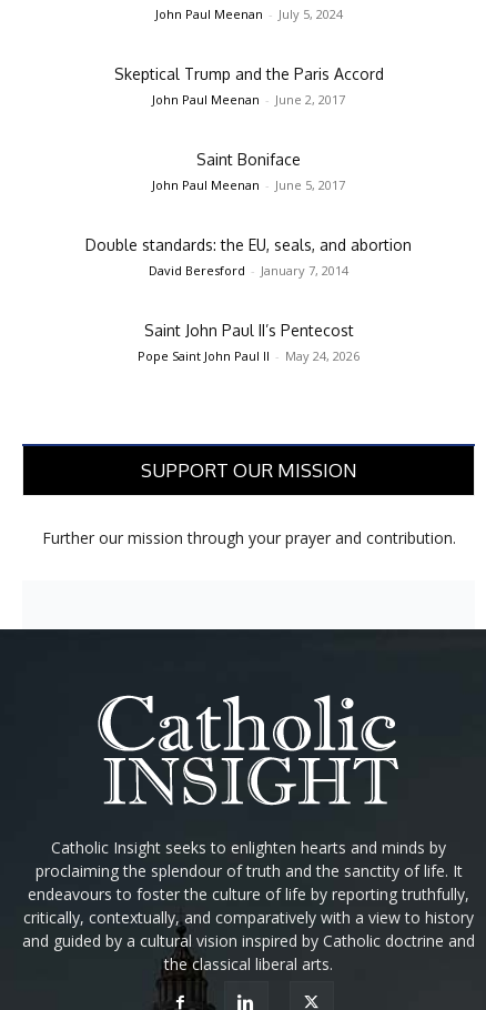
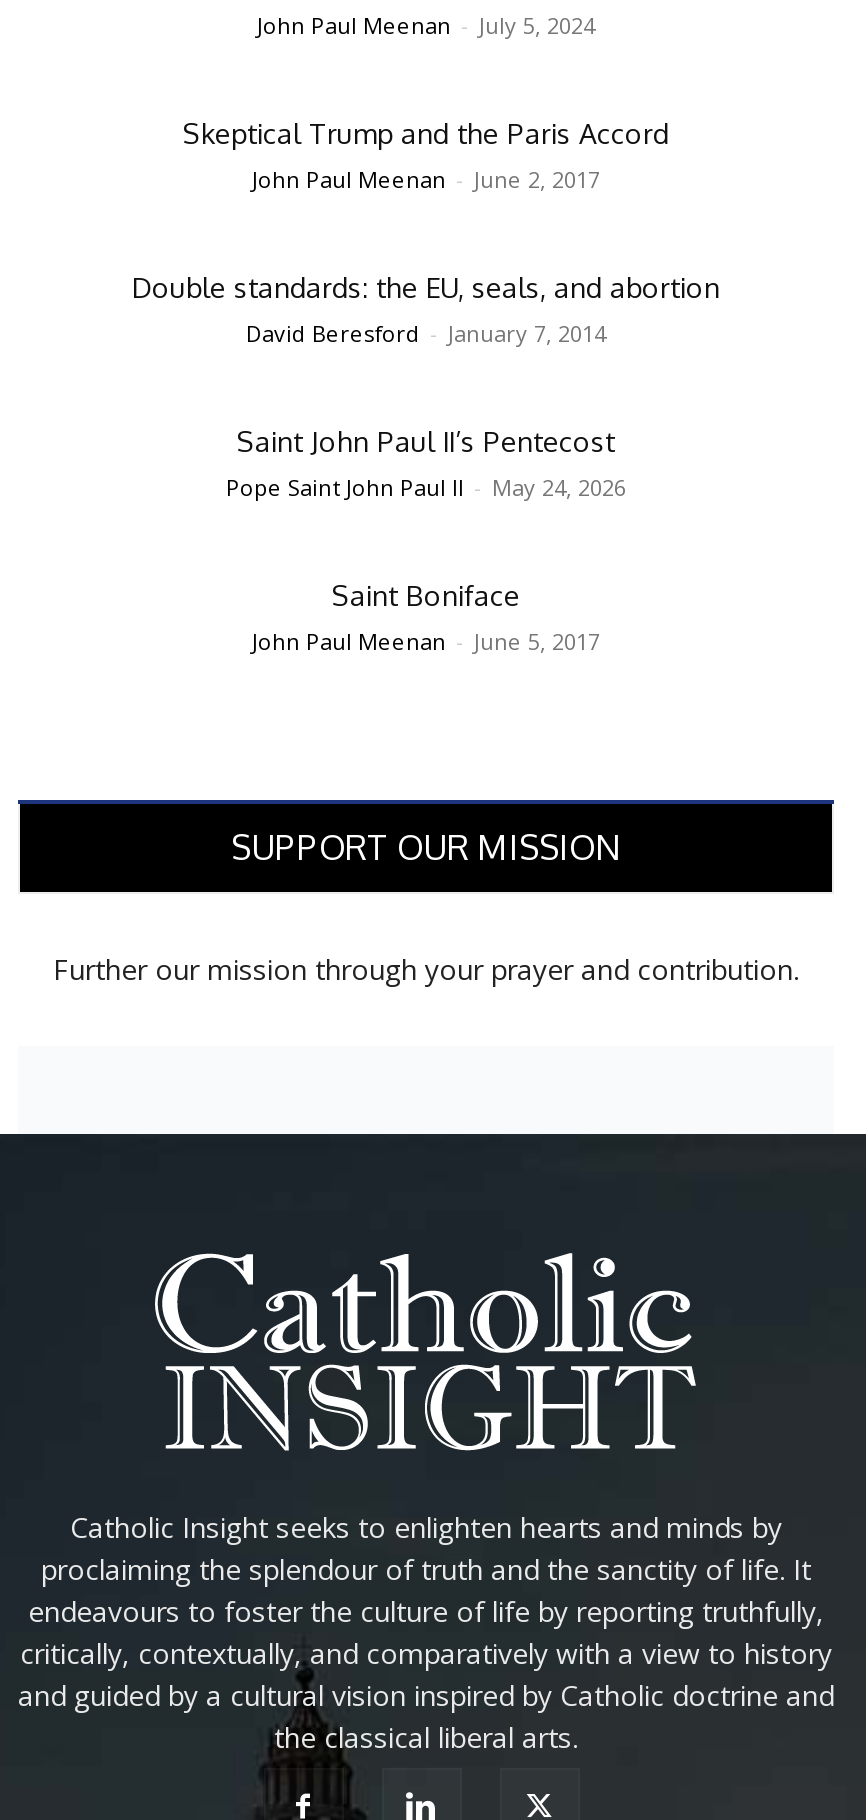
moved [152,150,345,193] -> [252,578,600,656]: Saint Boniface | John Paul Meenan - June 5, 2017
moved [85,235,412,364] -> [132,270,720,502]: Double standards: the EU, seals, and abortion | David Beresford - January 7, 2014 | Saint John Paul II’s Pentecost | Pope Saint John Paul II - May 24, 2026

